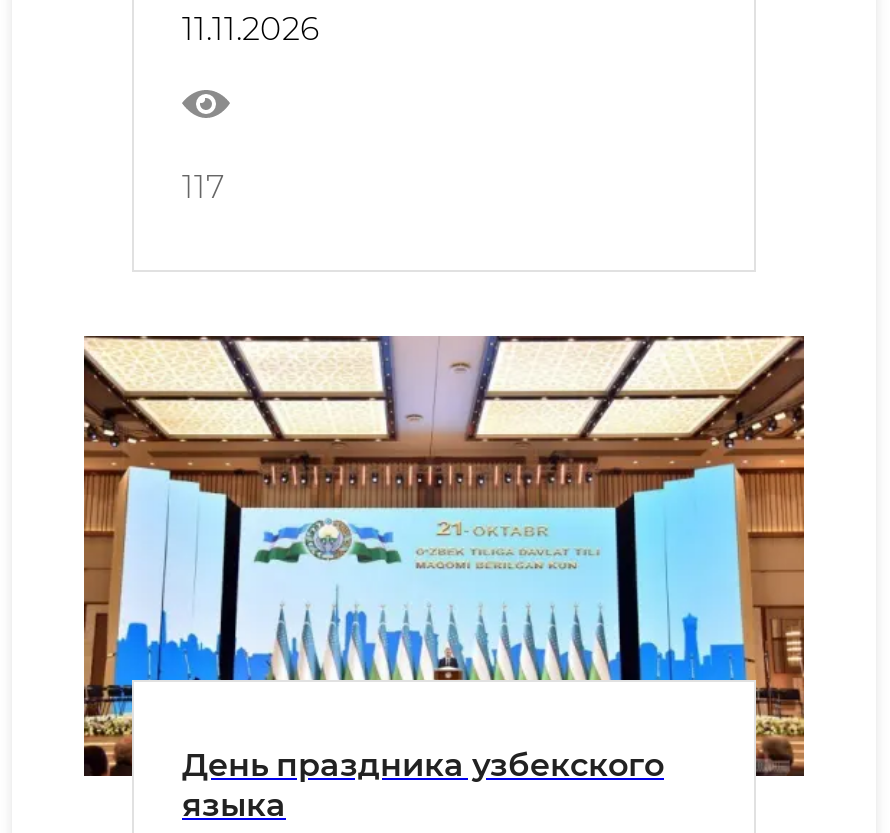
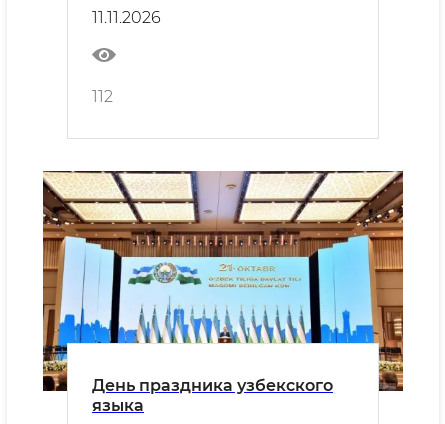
[182,168,224,206] 117 -> [92,87,113,106] 112

